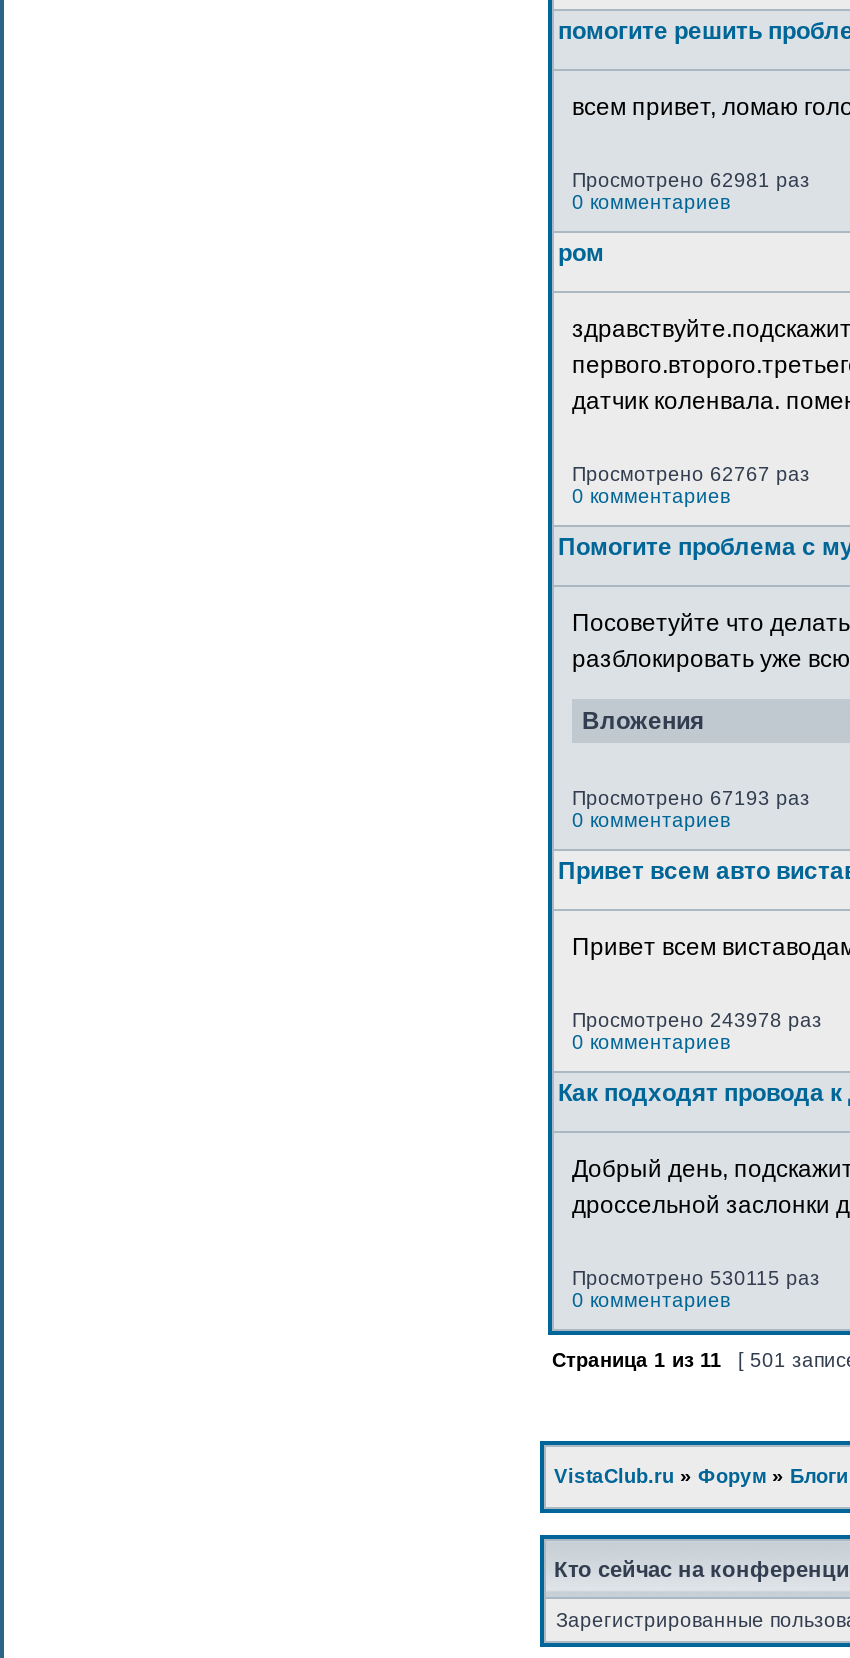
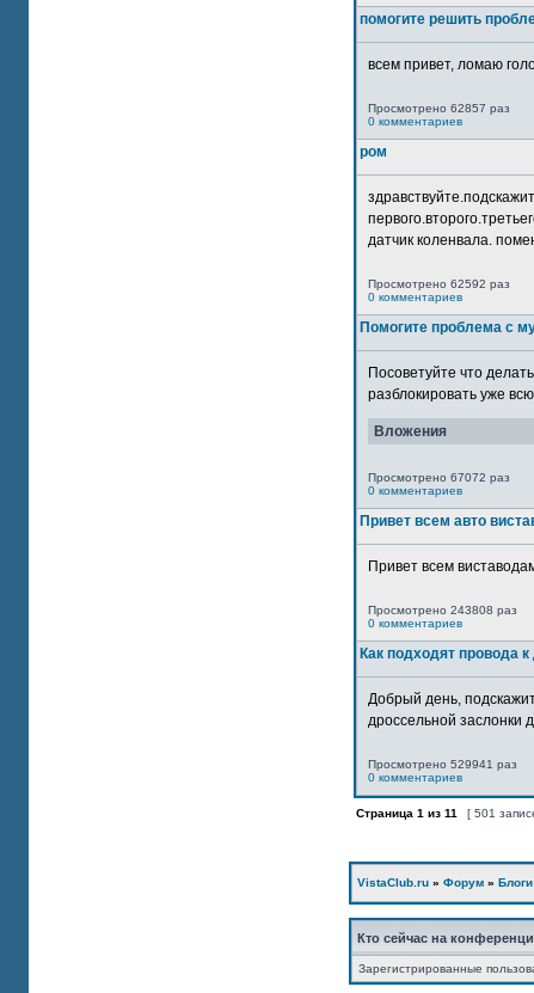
[572,169,810,191] Просмотрено 62981 раз -> [368,102,510,115] Просмотрено 62857 раз
[572,463,810,485] Просмотрено 62767 раз -> [368,277,510,290] Просмотрено 62592 раз
[572,787,810,809] Просмотрено 67193 раз -> [368,471,510,484] Просмотрено 67072 раз
[572,1009,822,1031] Просмотрено 243978 раз -> [368,603,517,617] Просмотрено 243808 раз
[572,1267,820,1289] Просмотрено 530115 раз -> [368,758,517,771] Просмотрено 529941 раз

